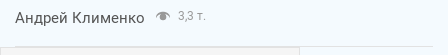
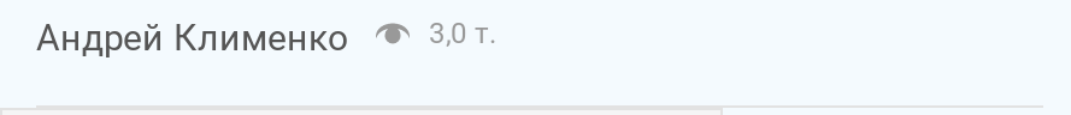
[178,9,206,23] 3,3 т. -> [429,16,496,50] 3,0 т.

